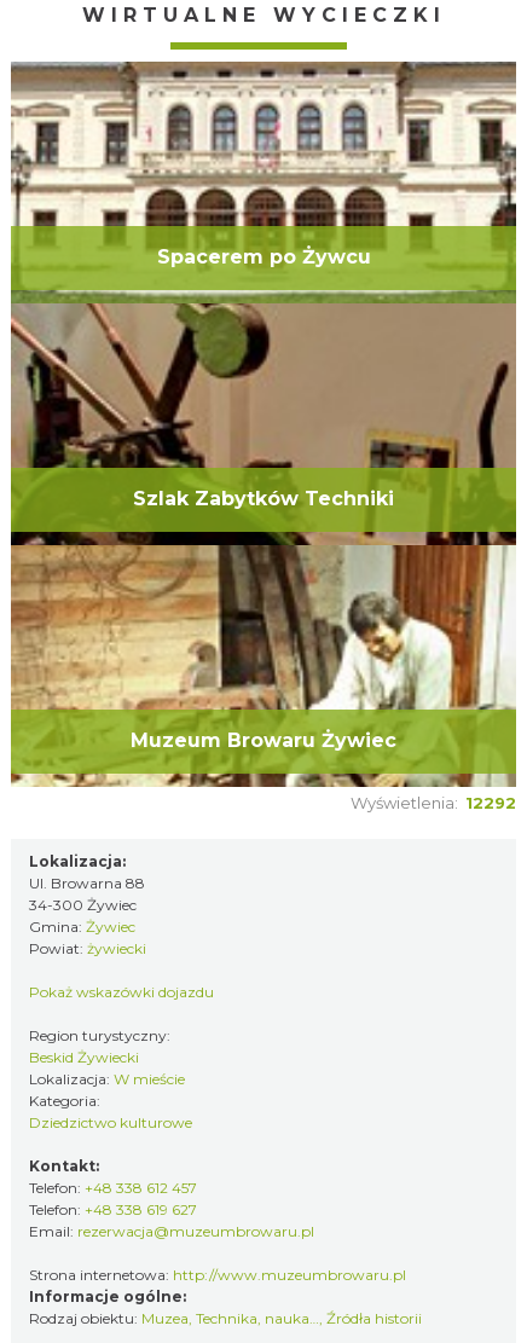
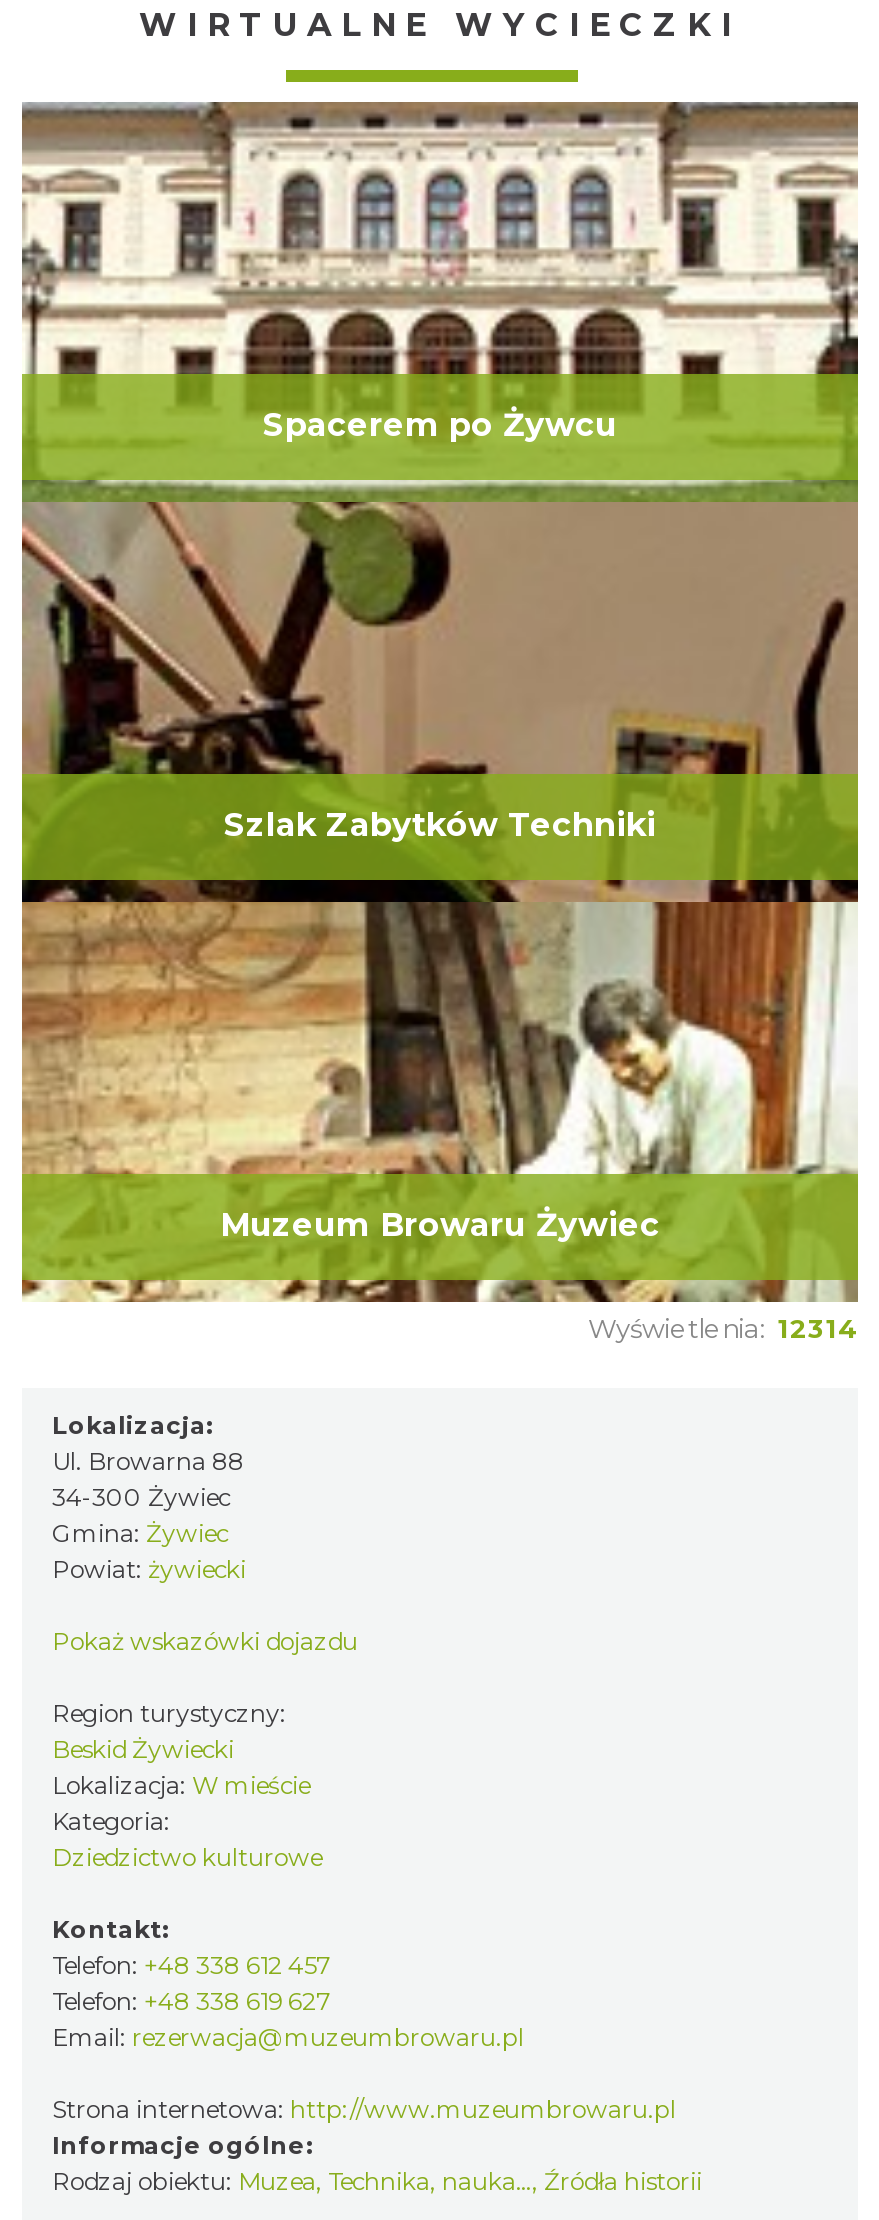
[351,793,516,812] Wyświetlenia: 12292 -> [588,1312,858,1344] Wyświetlenia: 12314

